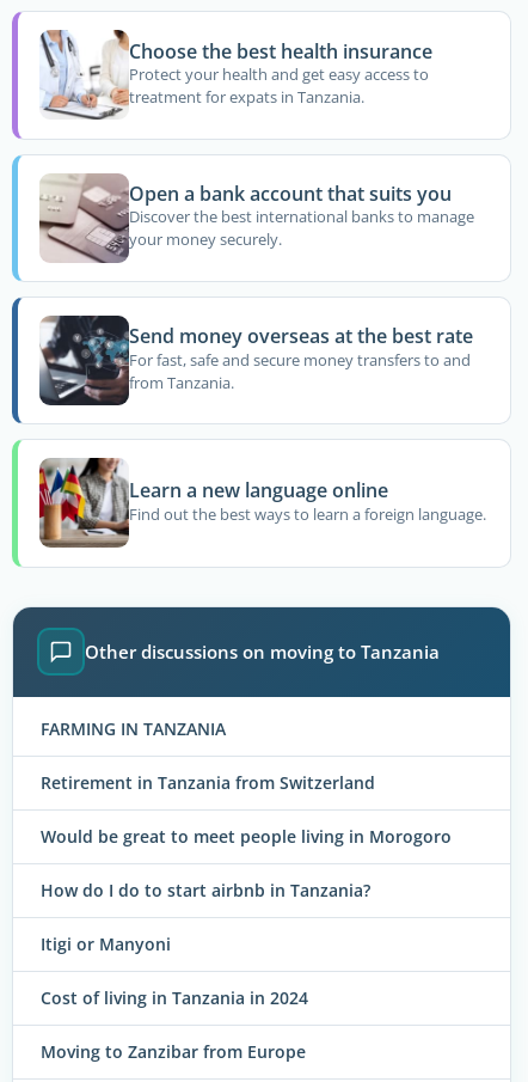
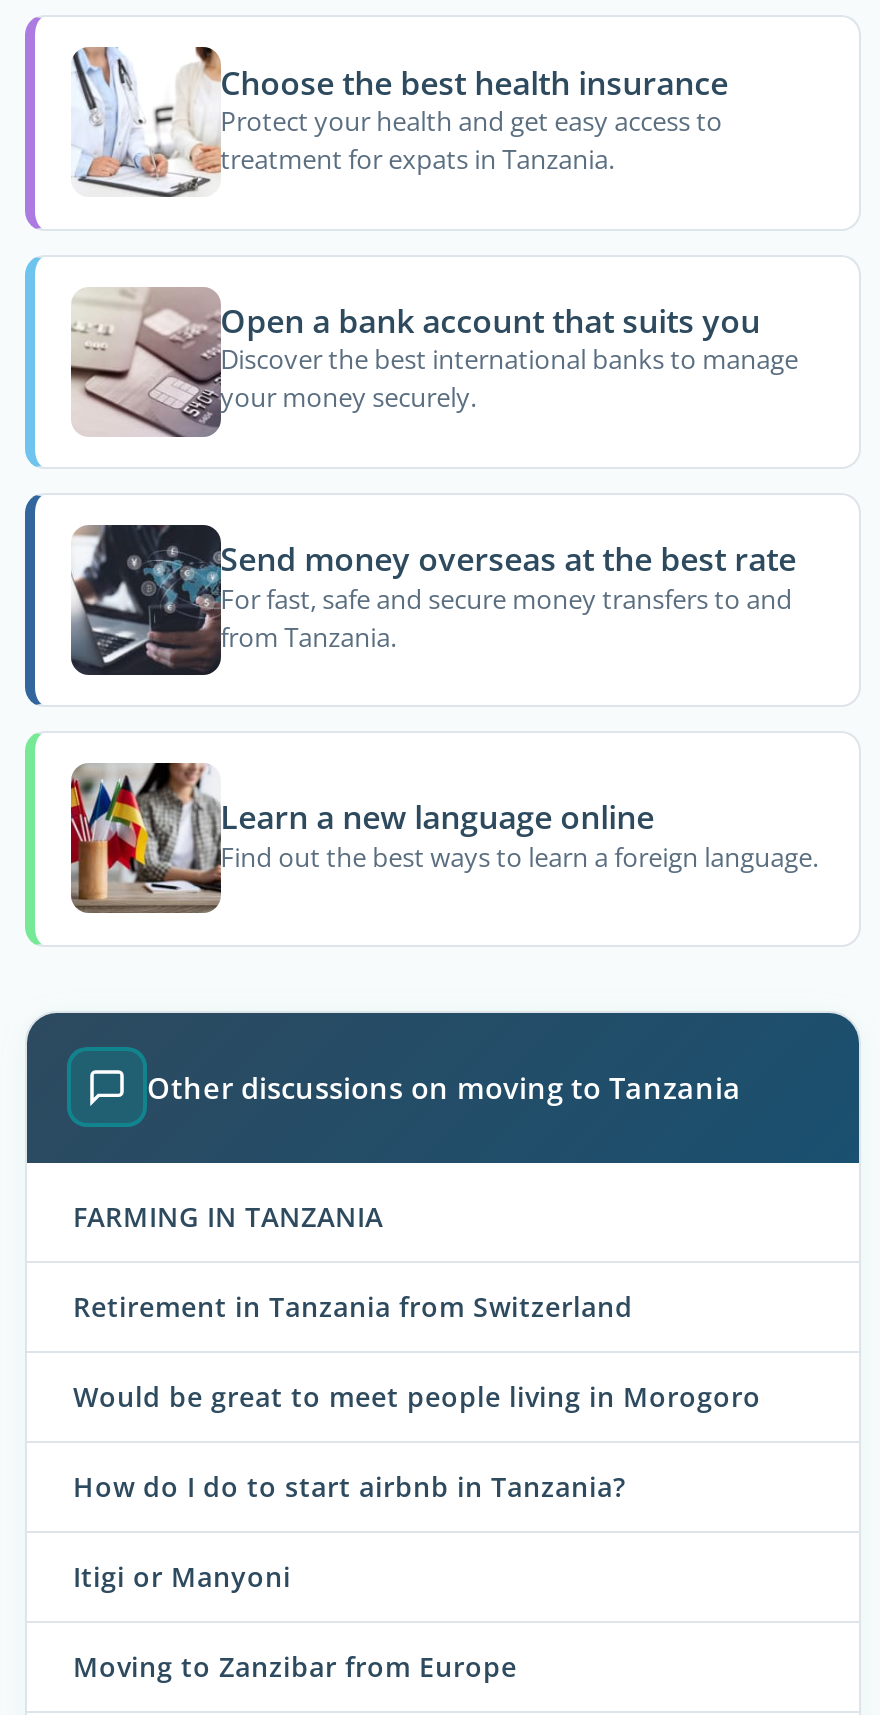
[41,986,308,1009] Cost of living in Tanzania in 2024 -> none

